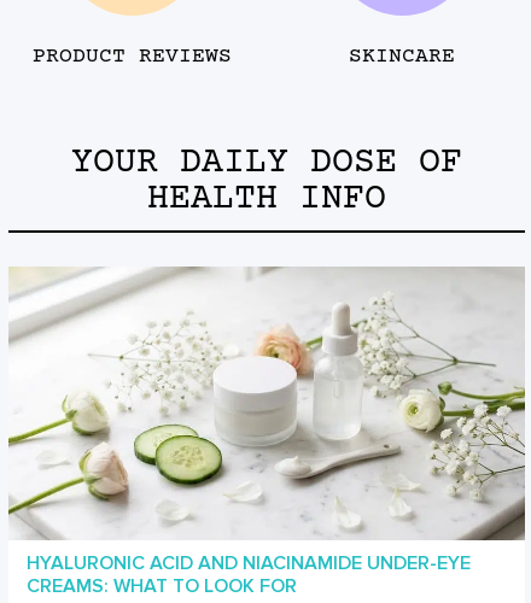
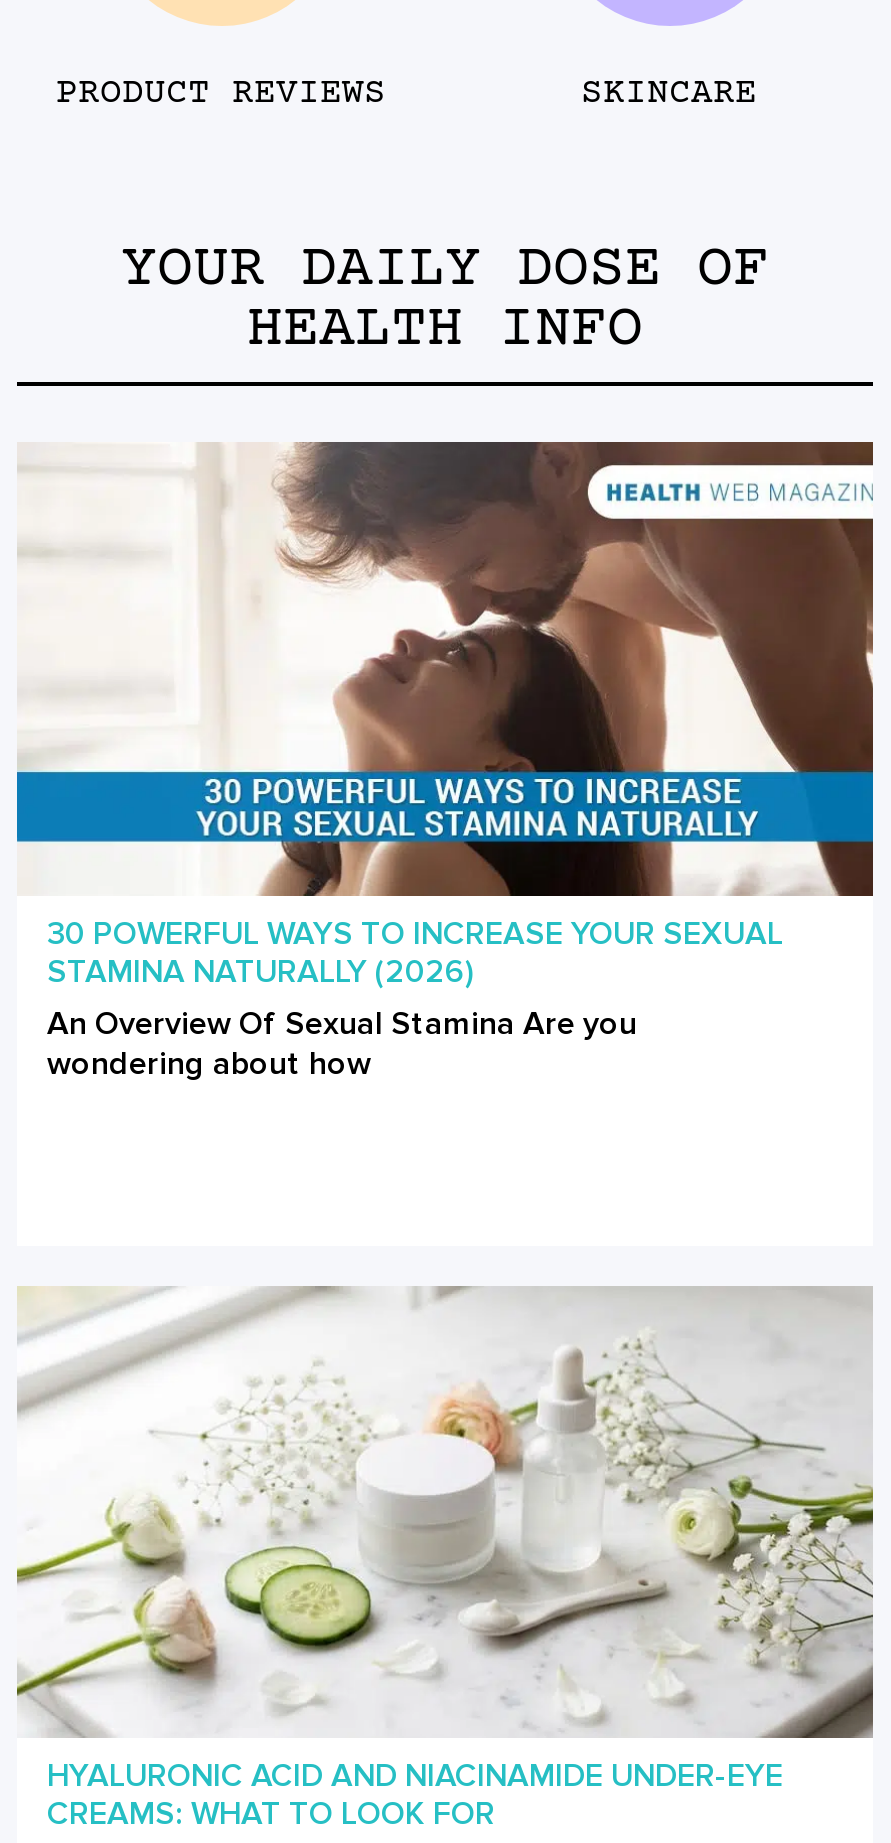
none -> [15,440,875,1083] [image] | 30 POWERFUL WAYS TO INCREASE YOUR SEXUAL | STAMINA NATURALLY (2026) | An Overview Of Sexual Stamina Are you | wondering about how

